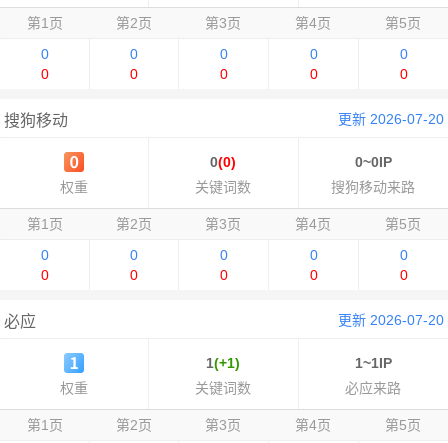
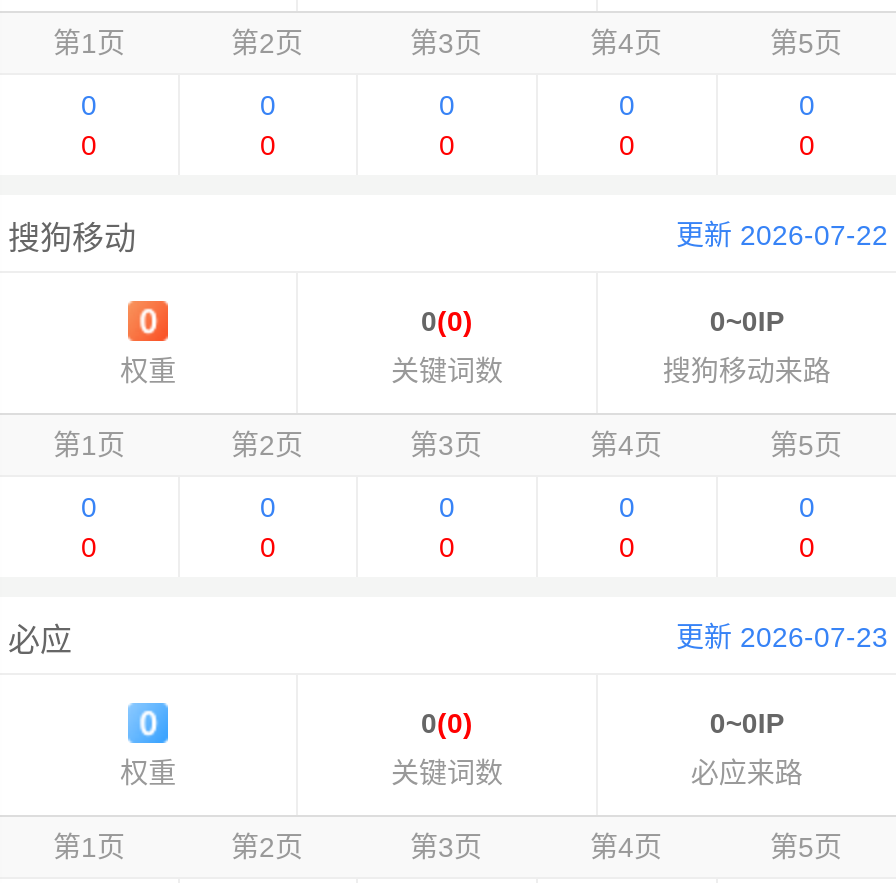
[338,111,444,127] 更新 2026-07-20 -> [676,219,888,251] 更新 2026-07-22
[338,312,444,328] 更新 2026-07-20 -> [676,621,888,653] 更新 2026-07-23
[206,355,240,371] 1(+1) -> [421,706,473,738] 0(0)
[355,355,392,371] 1~1IP -> [710,706,784,738] 0~0IP

